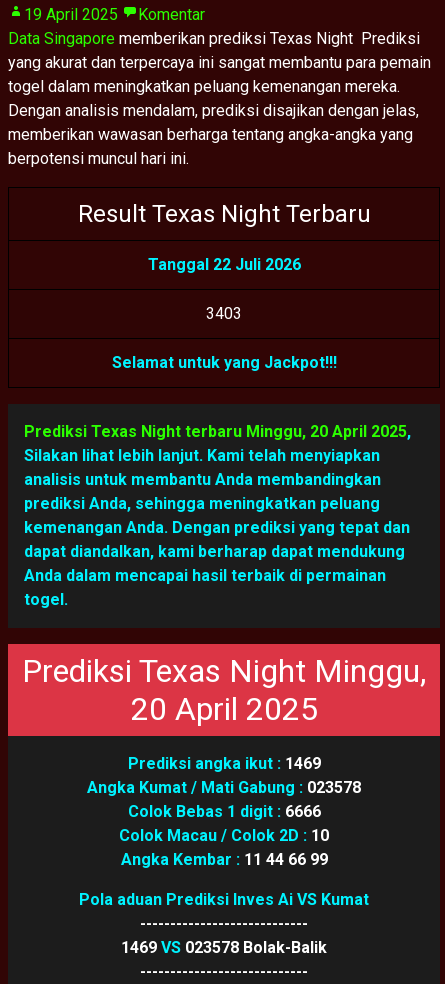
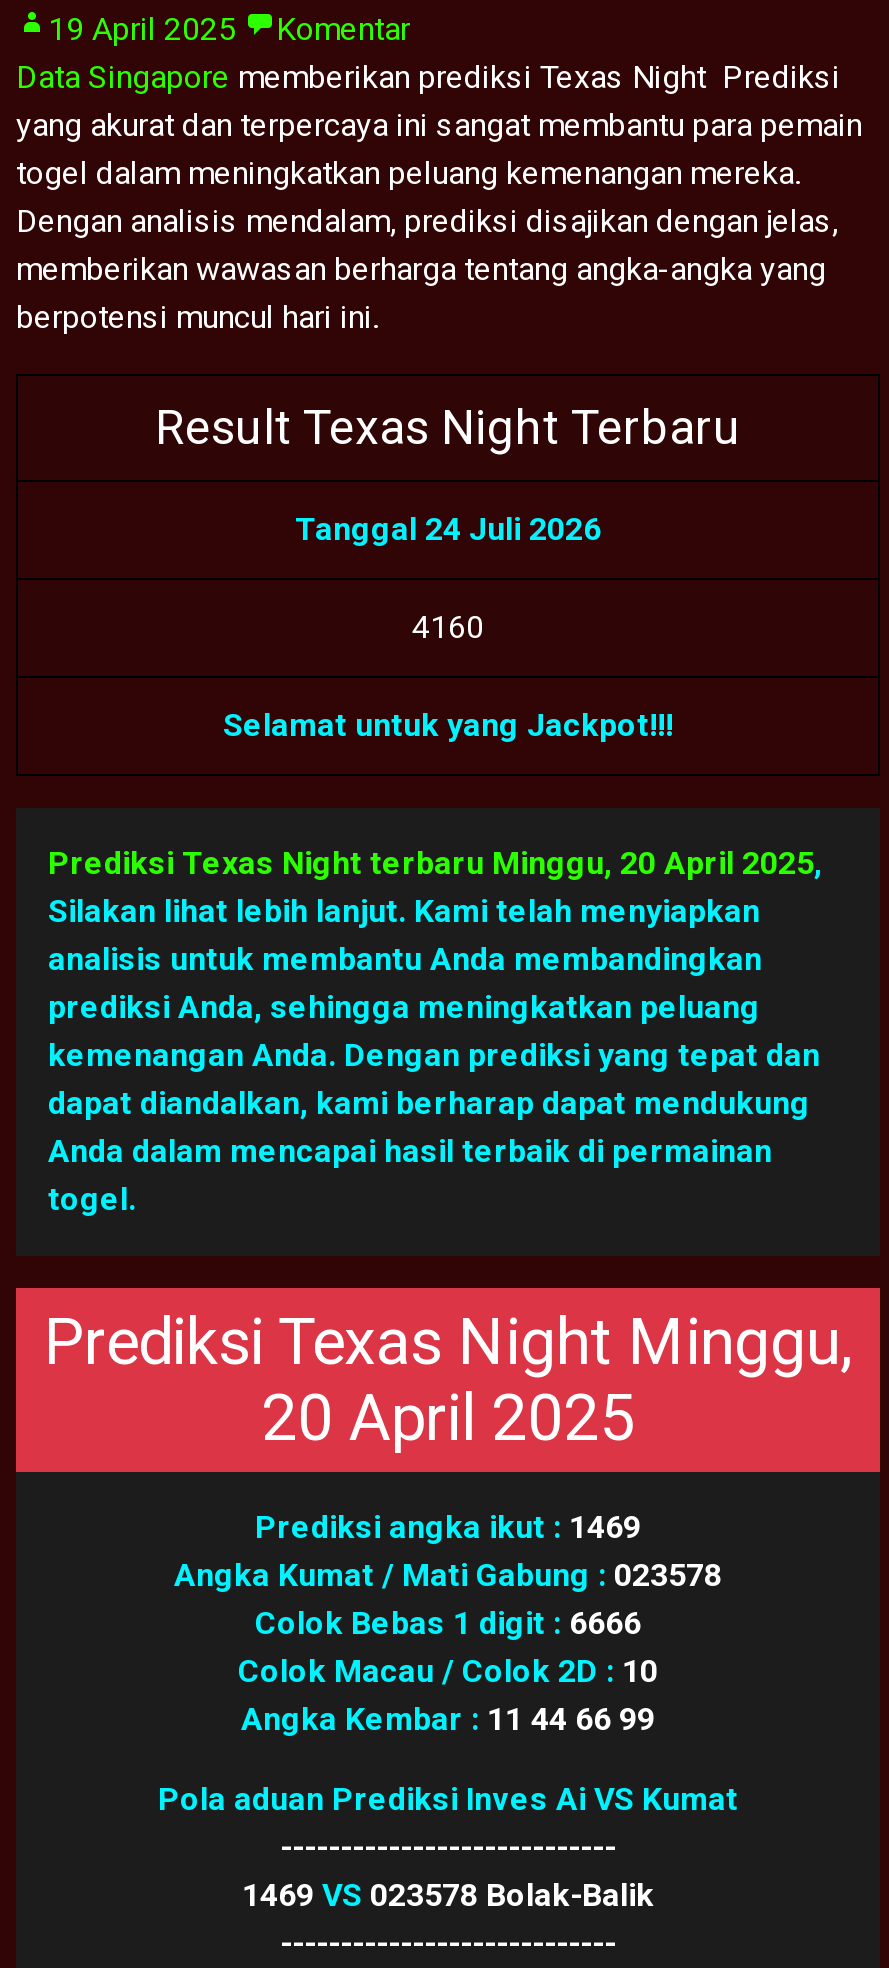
[147,255,300,274] Tanggal 22 Juli 2026 -> [295,510,601,548] Tanggal 24 Juli 2026
[206,304,242,323] 34 03 -> [412,608,484,646] 41 60

